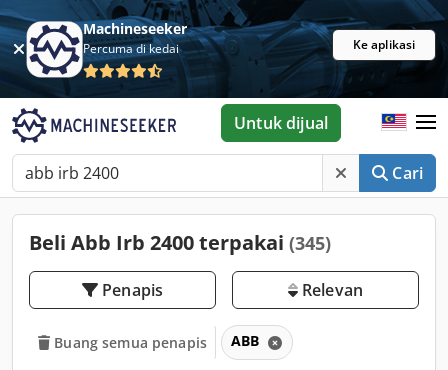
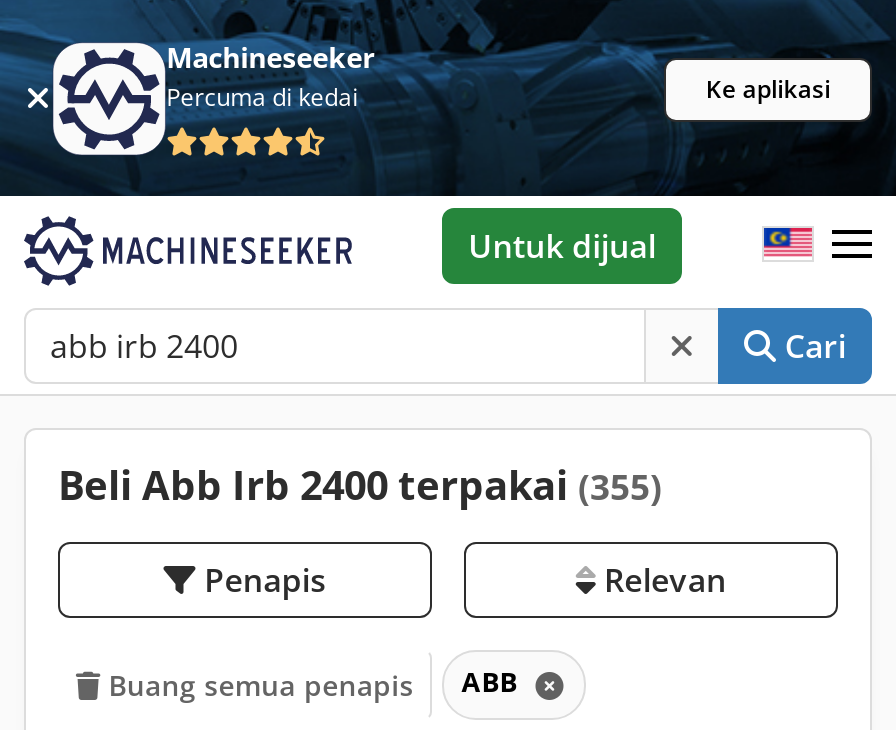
[29,229,331,256] Beli Abb Irb 2400 terpakai (345) -> [58,458,662,512] Beli Abb Irb 2400 terpakai (355)

